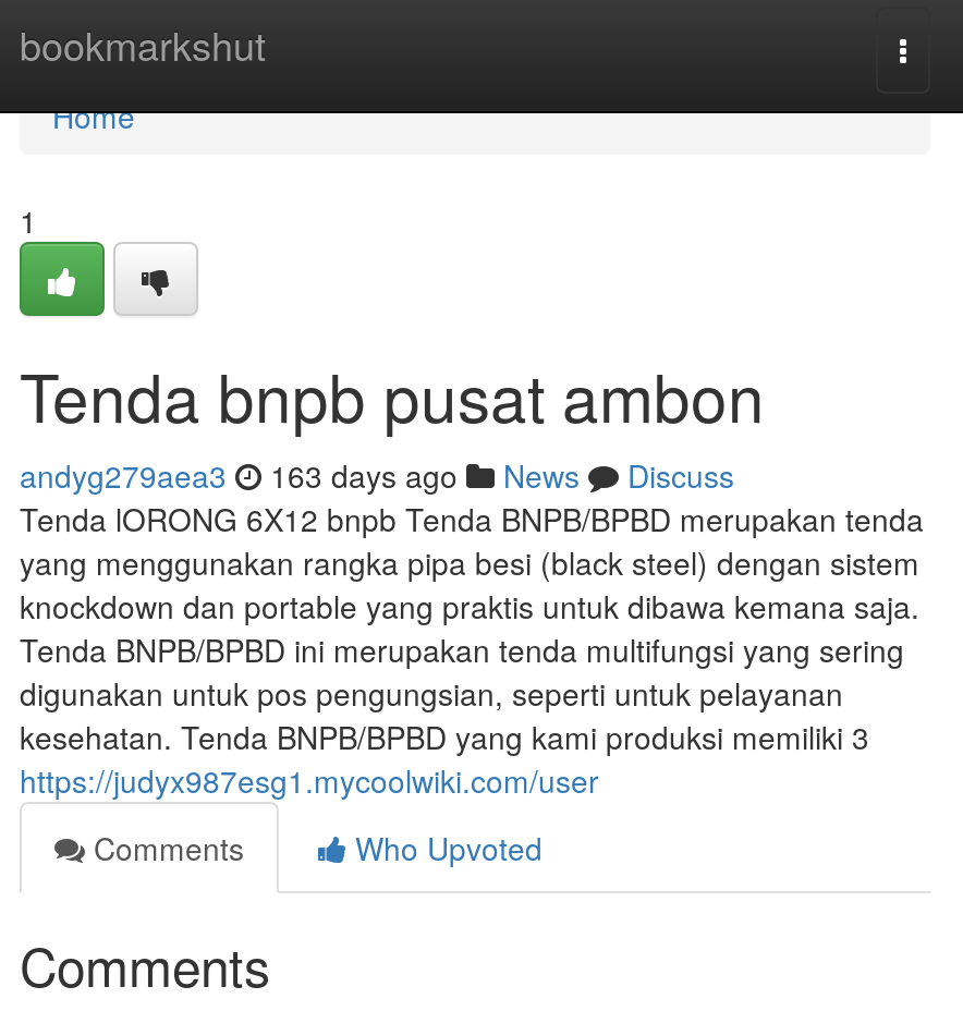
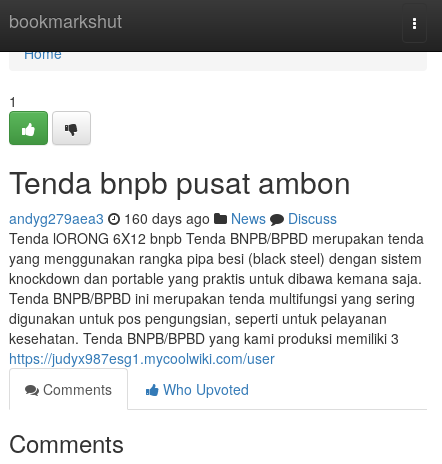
[20,453,734,497] andyg279aea3 163 days ago News Discuss -> [9,208,337,228] andyg279aea3 160 days ago News Discuss

